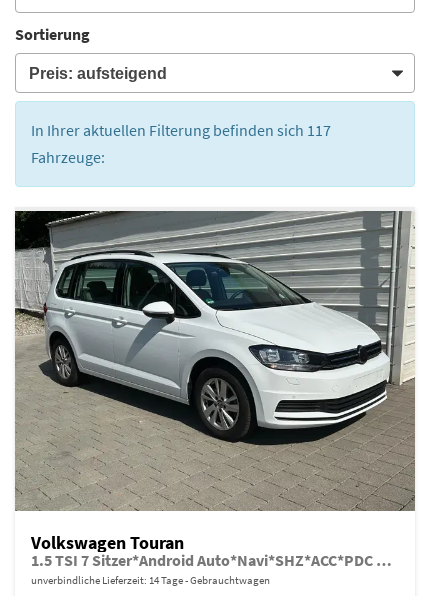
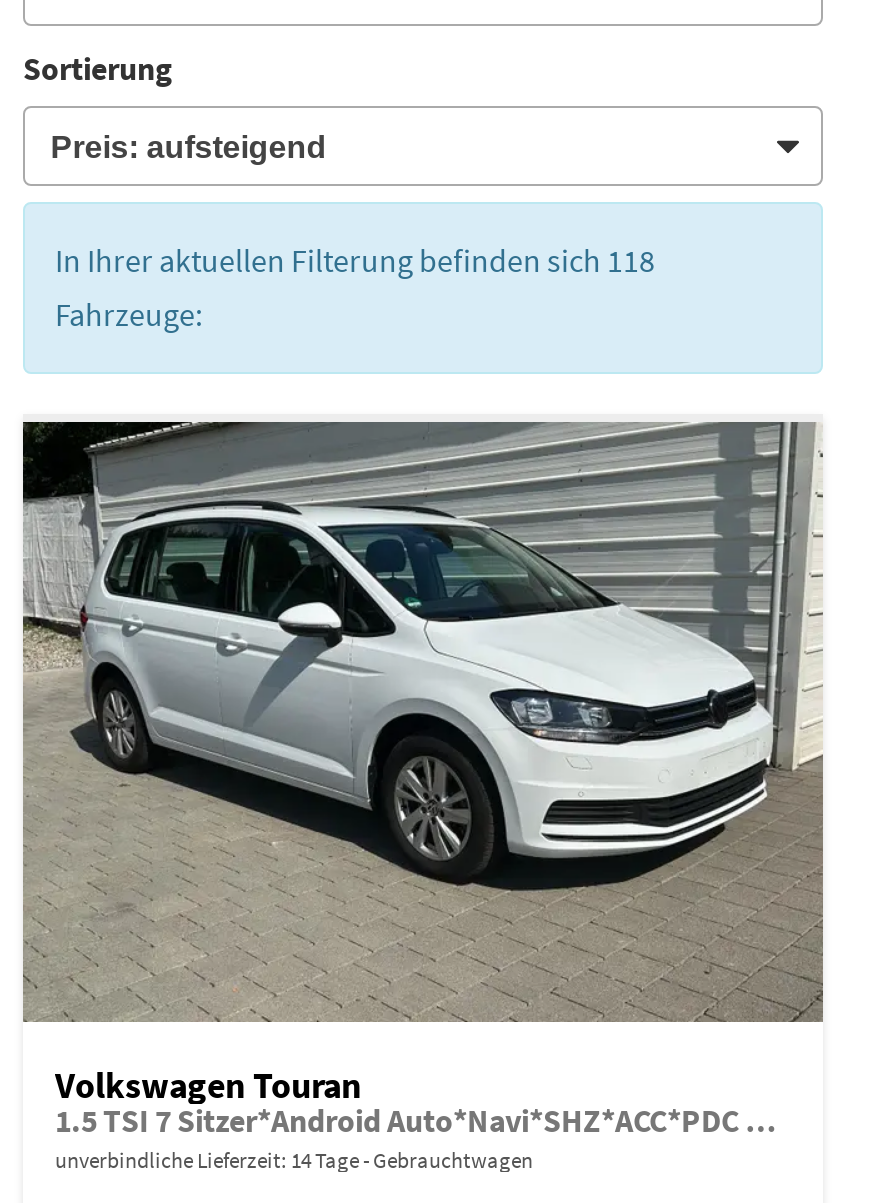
[31,120,331,140] In Ihrer aktuellen Filterung befinden sich 117 -> [55,240,655,280] In Ihrer aktuellen Filterung befinden sich 118

